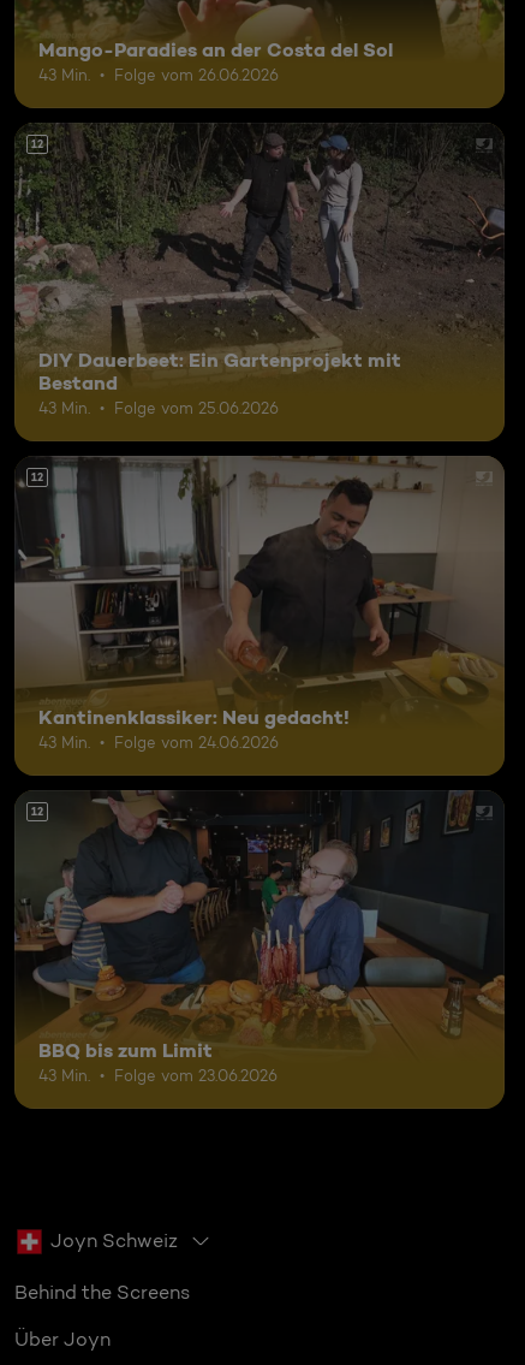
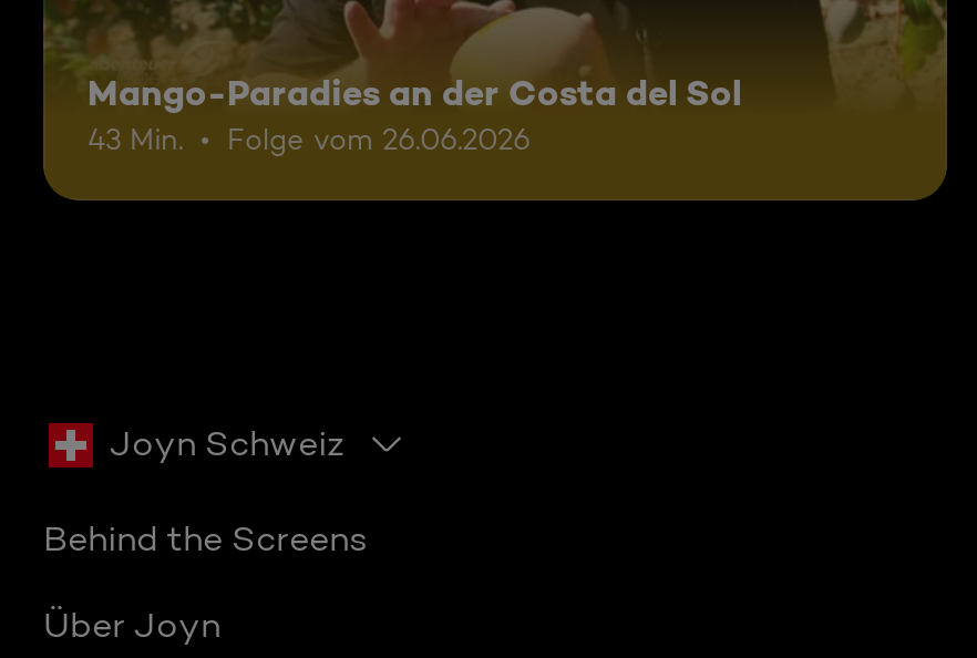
[13,121,505,443] [image] | 12 -> none
[38,348,401,418] DIY Dauerbeet: Ein Gartenprojekt mit | Bestand | 43 Min. | Folge vom 25.06.2026 -> none
[13,455,505,777] [image] | 12 -> none
[38,704,350,751] Kantinenklassiker: Neu gedacht! | 43 Min. | Folge vom 24.06.2026 -> none
[14,789,505,1063] [image] | 12 -> none
[38,1038,278,1085] BBQ bis zum Limit | 43 Min. | Folge vom 23.06.2026 -> none

